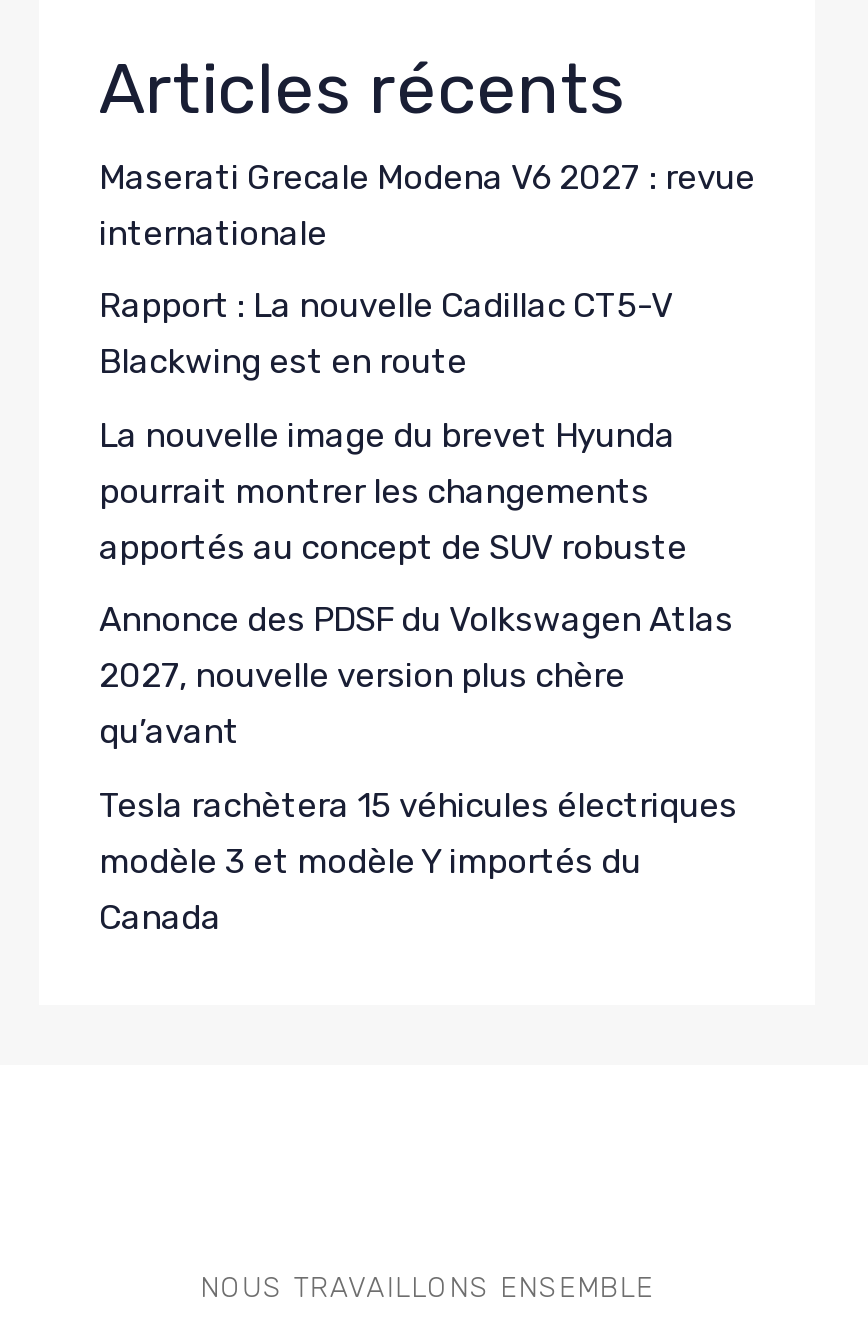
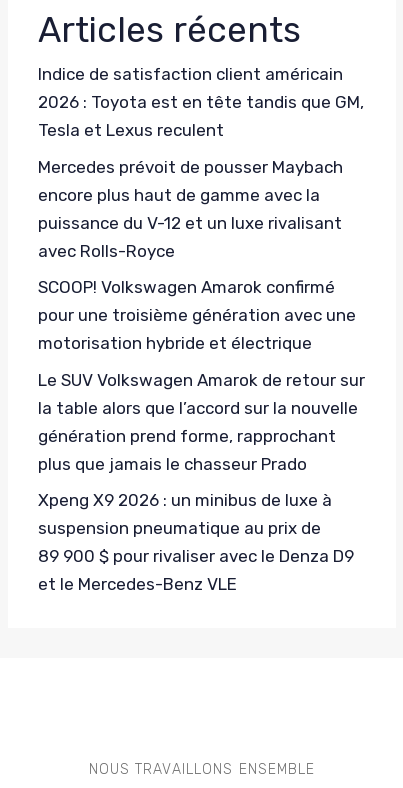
[99,157,755,253] Maserati Grecale Modena V6 2027 : revue | internationale -> [38,64,364,140] Indice de satisfaction client américain | 2026 : Toyota est en tête tandis que GM, | Tesla et Lexus reculent
[99,286,673,382] Rapport : La nouvelle Cadillac CT5-V | Blackwing est en route -> [38,157,343,261] Mercedes prévoit de pousser Maybach | encore plus haut de gamme avec la | puissance du V-12 et un luxe rivalisant | avec Rolls-Royce
[99,415,687,567] La nouvelle image du brevet Hyunda | pourrait montrer les changements | apportés au concept de SUV robuste -> [38,277,356,353] SCOOP! Volkswagen Amarok confirmé | pour une troisième génération avec une | motorisation hybride et électrique
[99,600,733,752] Annonce des PDSF du Volkswagen Atlas | 2027, nouvelle version plus chère | qu’avant -> [38,370,365,474] Le SUV Volkswagen Amarok de retour sur | la table alors que l’accord sur la nouvelle | génération prend forme, rapprochant | plus que jamais le chasseur Prado
[99,785,737,937] Tesla rachètera 15 véhicules électriques | modèle 3 et modèle Y importés du | Canada -> [38,490,354,594] Xpeng X9 2026 : un minibus de luxe à | suspension pneumatique au prix de | 89 900 $ pour rivaliser avec le Denza D9 | et le Mercedes-Benz VLE

